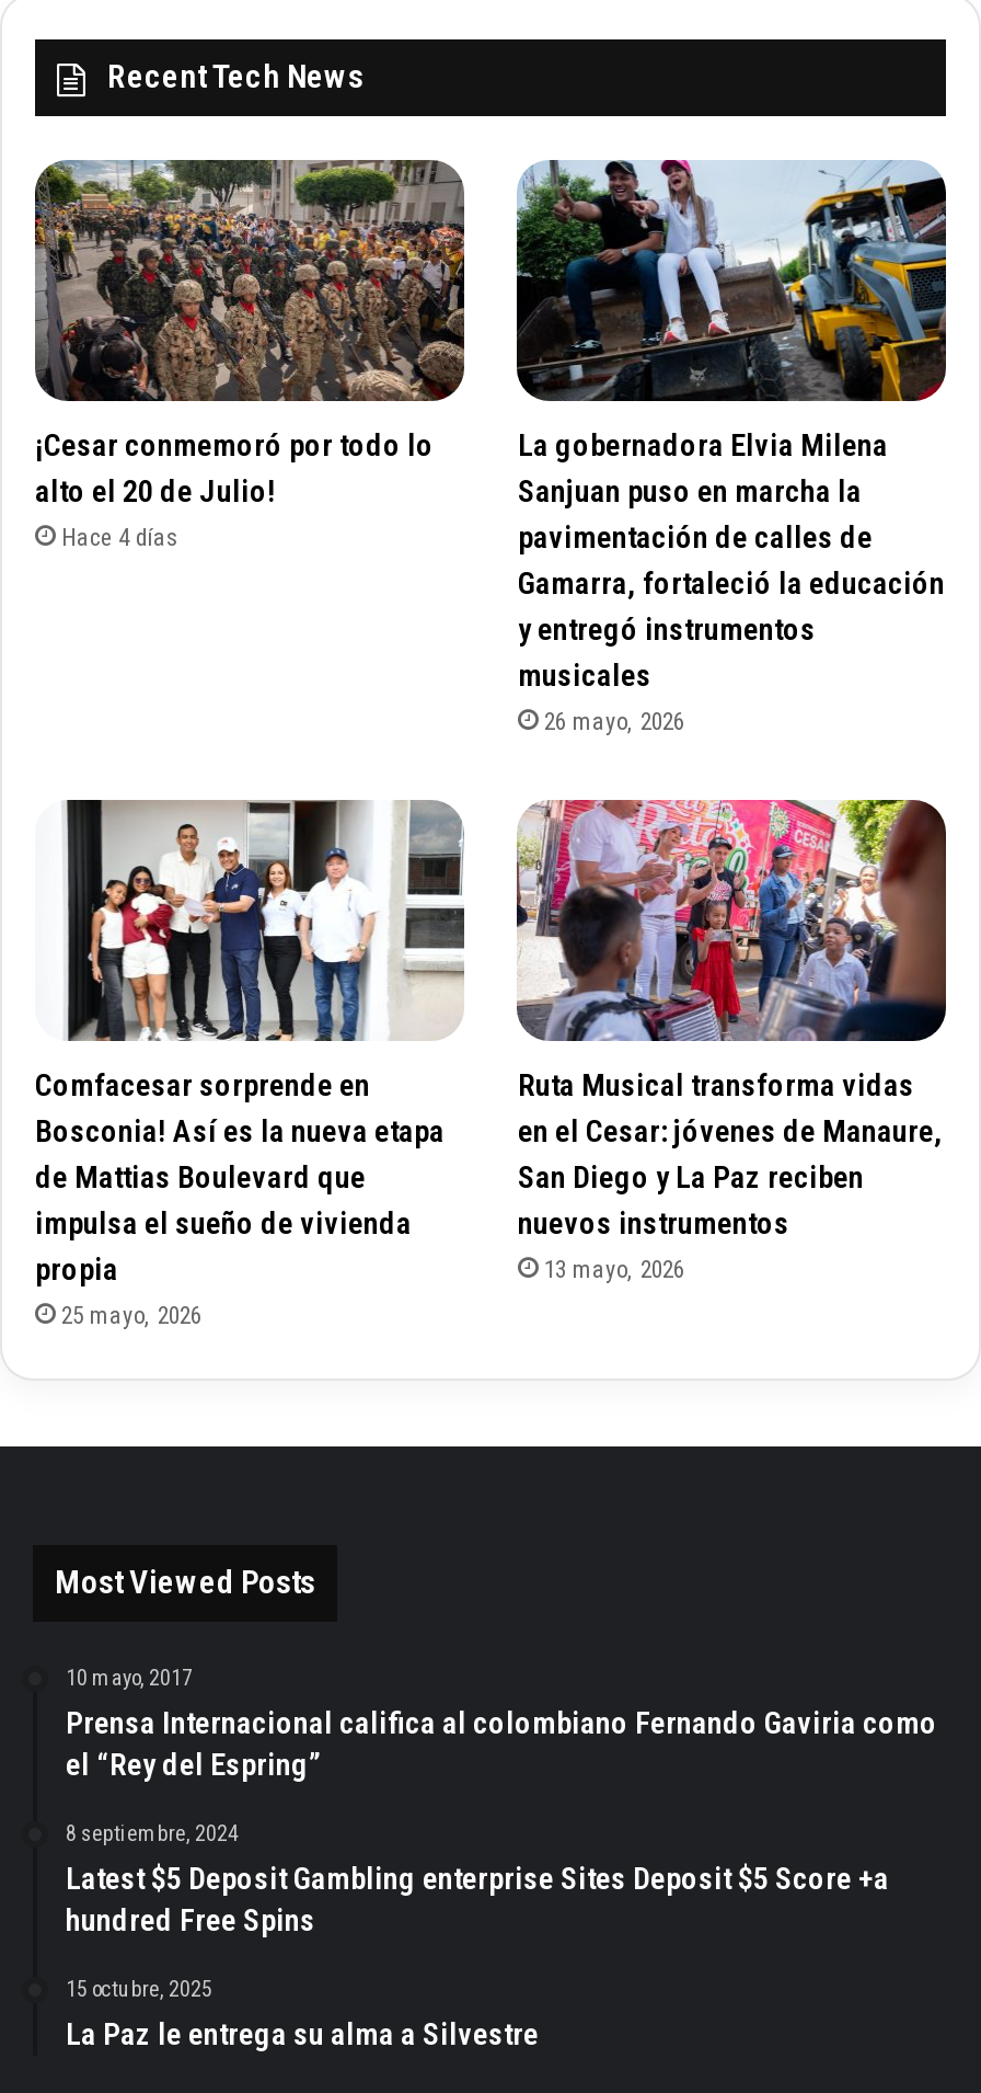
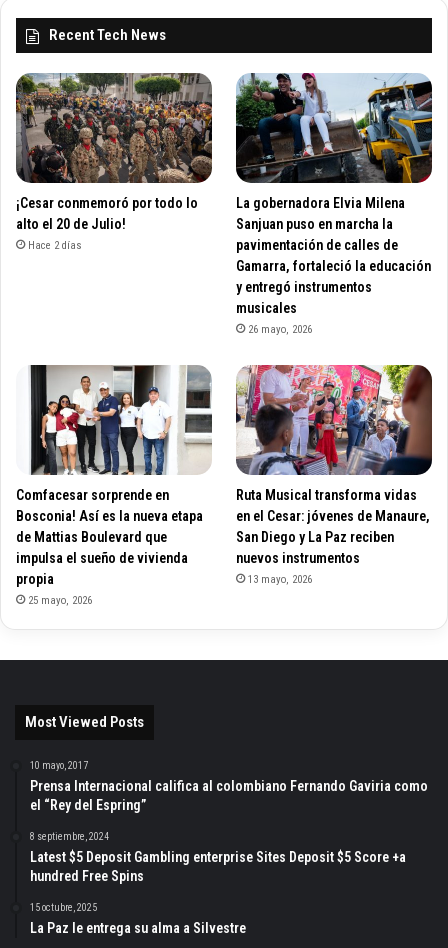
[61,524,180,552] Hace 4 días -> [28,239,82,252] Hace 2 días

